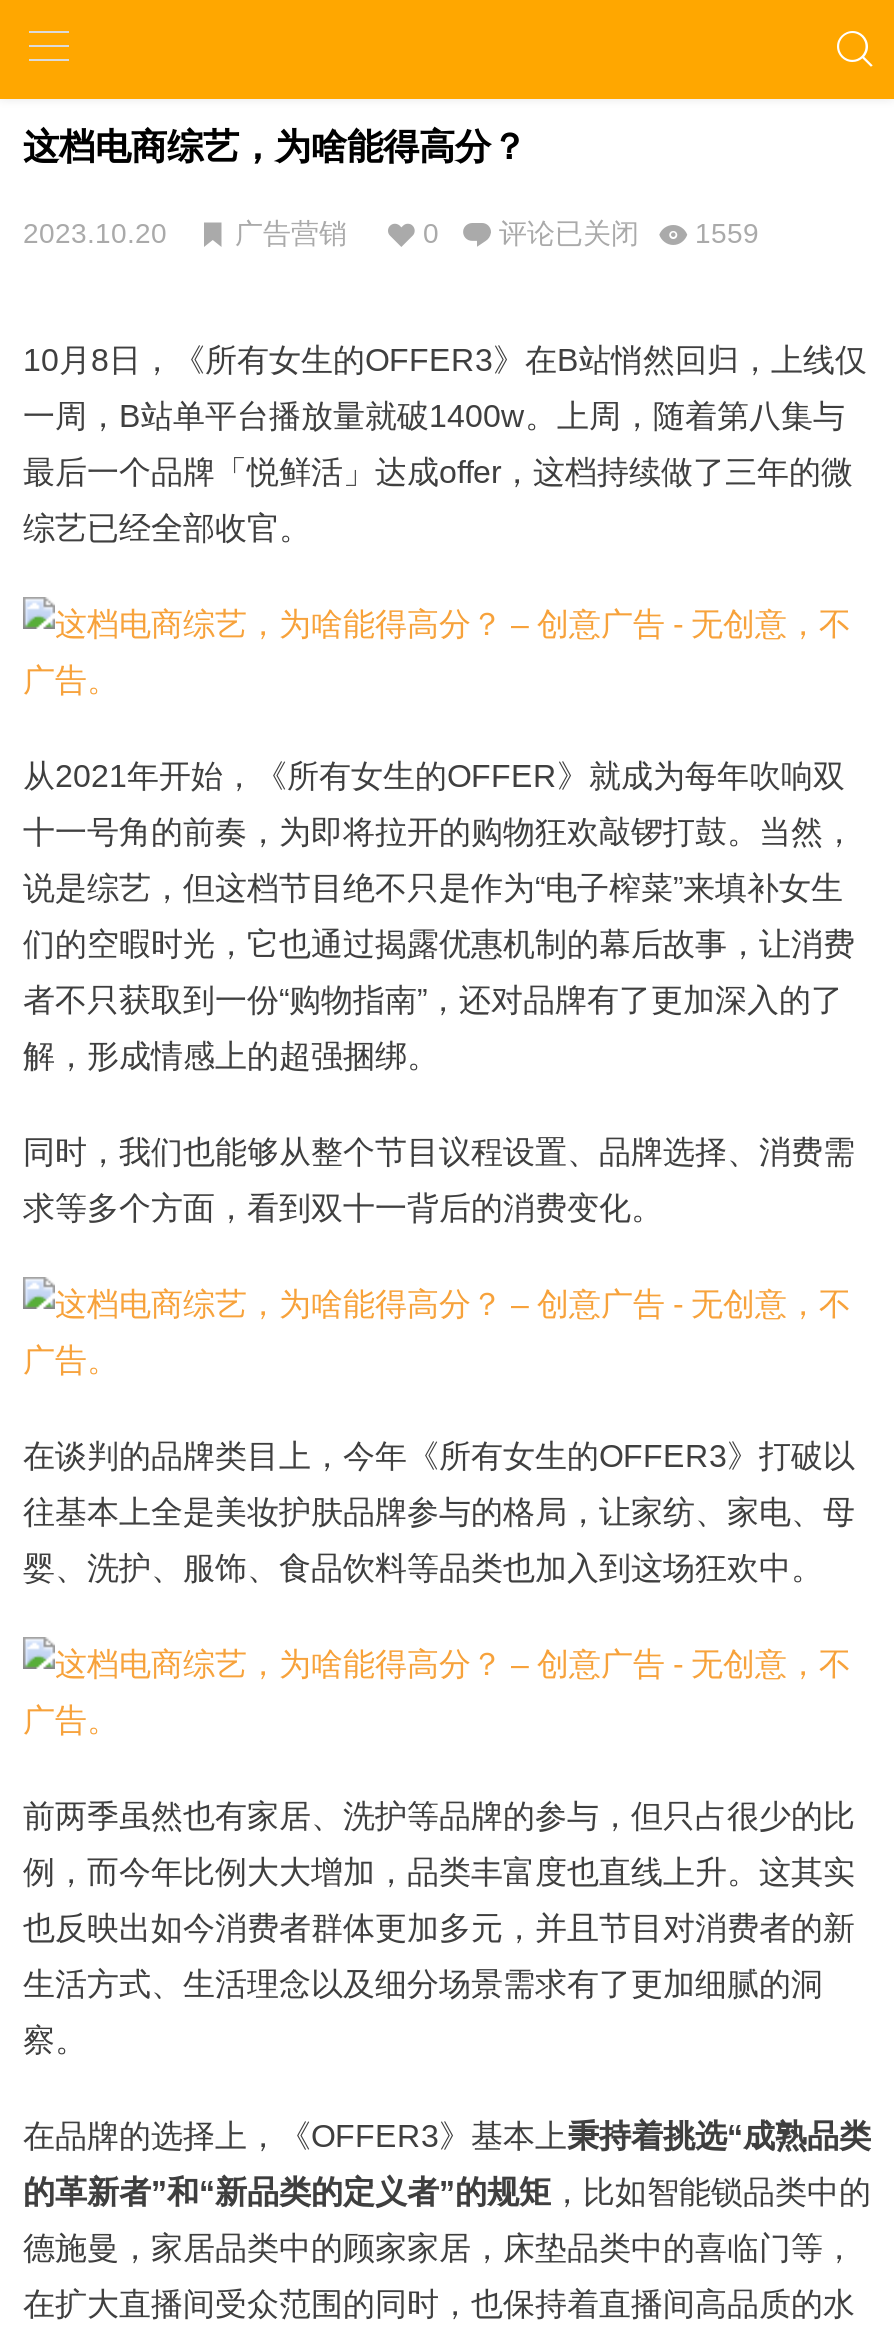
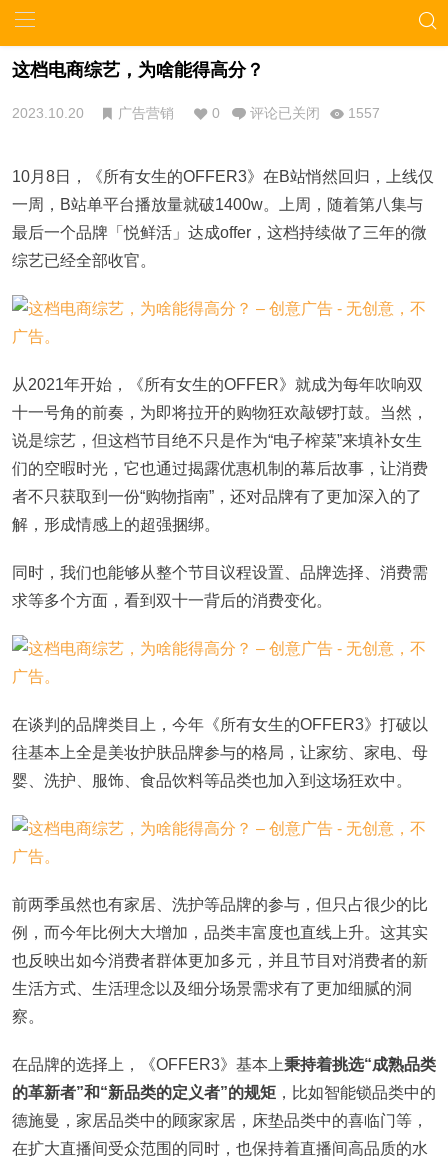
[423,217,767,249] 0 评论已关闭 1559 -> [212,105,384,121] 0 评论已关闭 1557

